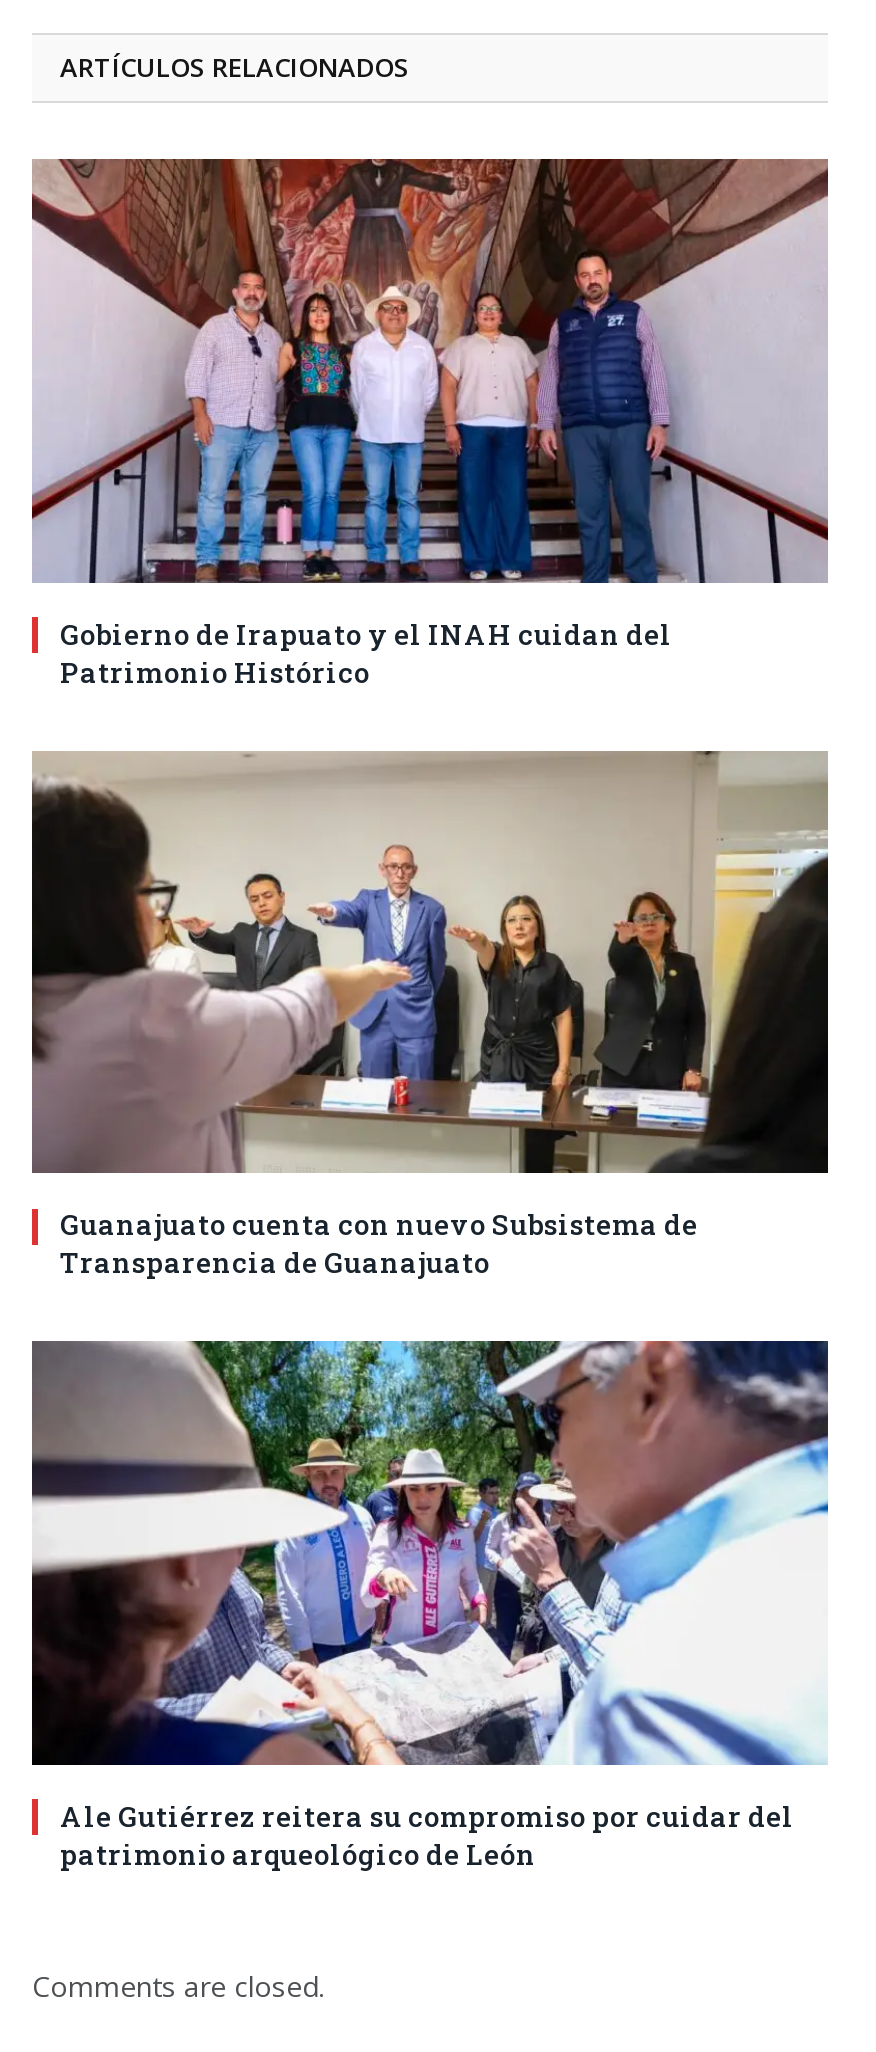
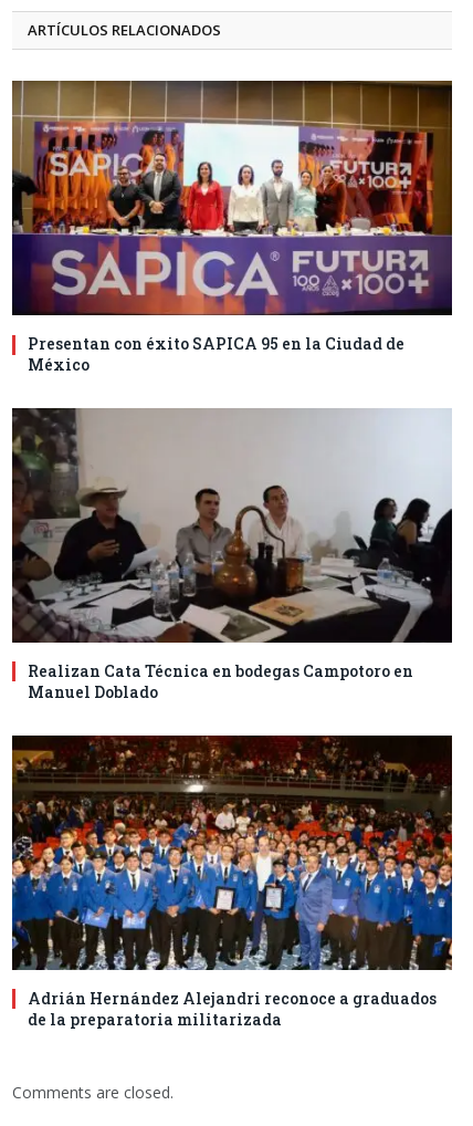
[30,156,830,690] [image] | Gobierno de Irapuato y el INAH cuidan del | Patrimonio Histórico -> [11,80,453,375] [image] | Presentan con éxito SAPICA 95 en la Ciudad de | México
[30,750,830,1282] [image] | Guanajuato cuenta con nuevo Subsistema de | Transparencia de Guanajuato -> [12,407,452,702] [image] | Realizan Cata Técnica en bodegas Campotoro en | Manuel Doblado
[30,1338,830,1873] [image] | Ale Gutiérrez reitera su compromiso por cuidar del | patrimonio arqueológico de León -> [11,734,453,1029] [image] | Adrián Hernández Alejandri reconoce a graduados | de la preparatoria militarizada

